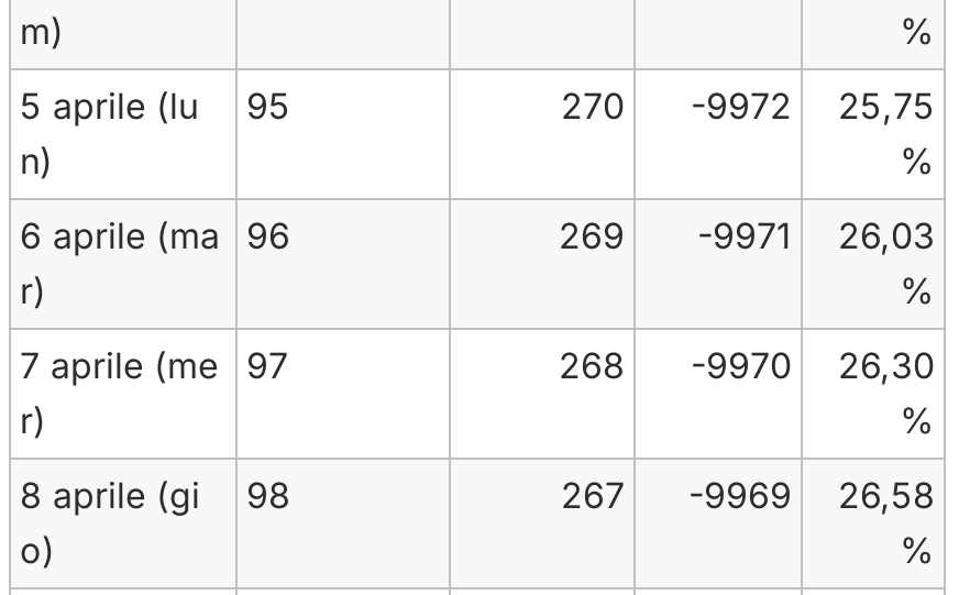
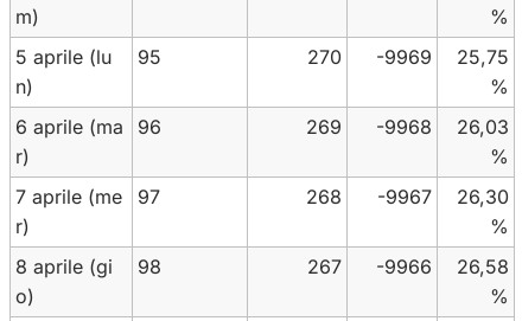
[561,84,935,128] 270 -9972 25,75 -> [307,45,509,69] 270 -9969 25,75
[559,213,935,257] 269 -9971 26,03 -> [306,115,509,139] 269 -9968 26,03
[559,343,935,387] 268 -9970 26,30 -> [306,185,509,208] 268 -9967 26,30
[561,473,935,517] 267 -9969 26,58 -> [307,255,509,278] 267 -9966 26,58

